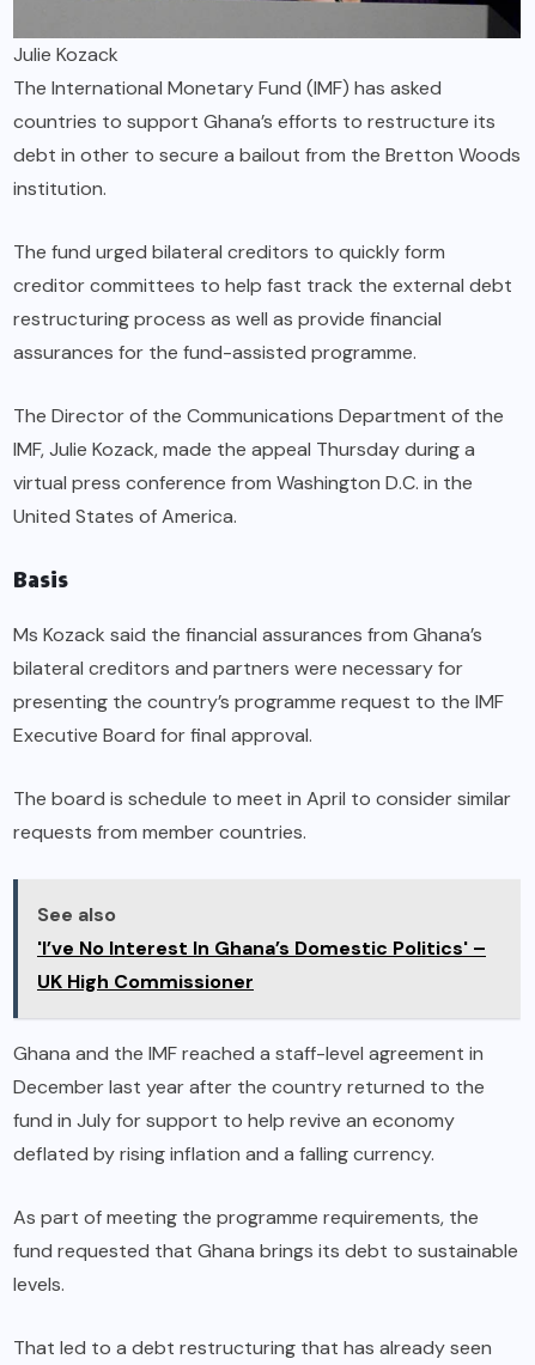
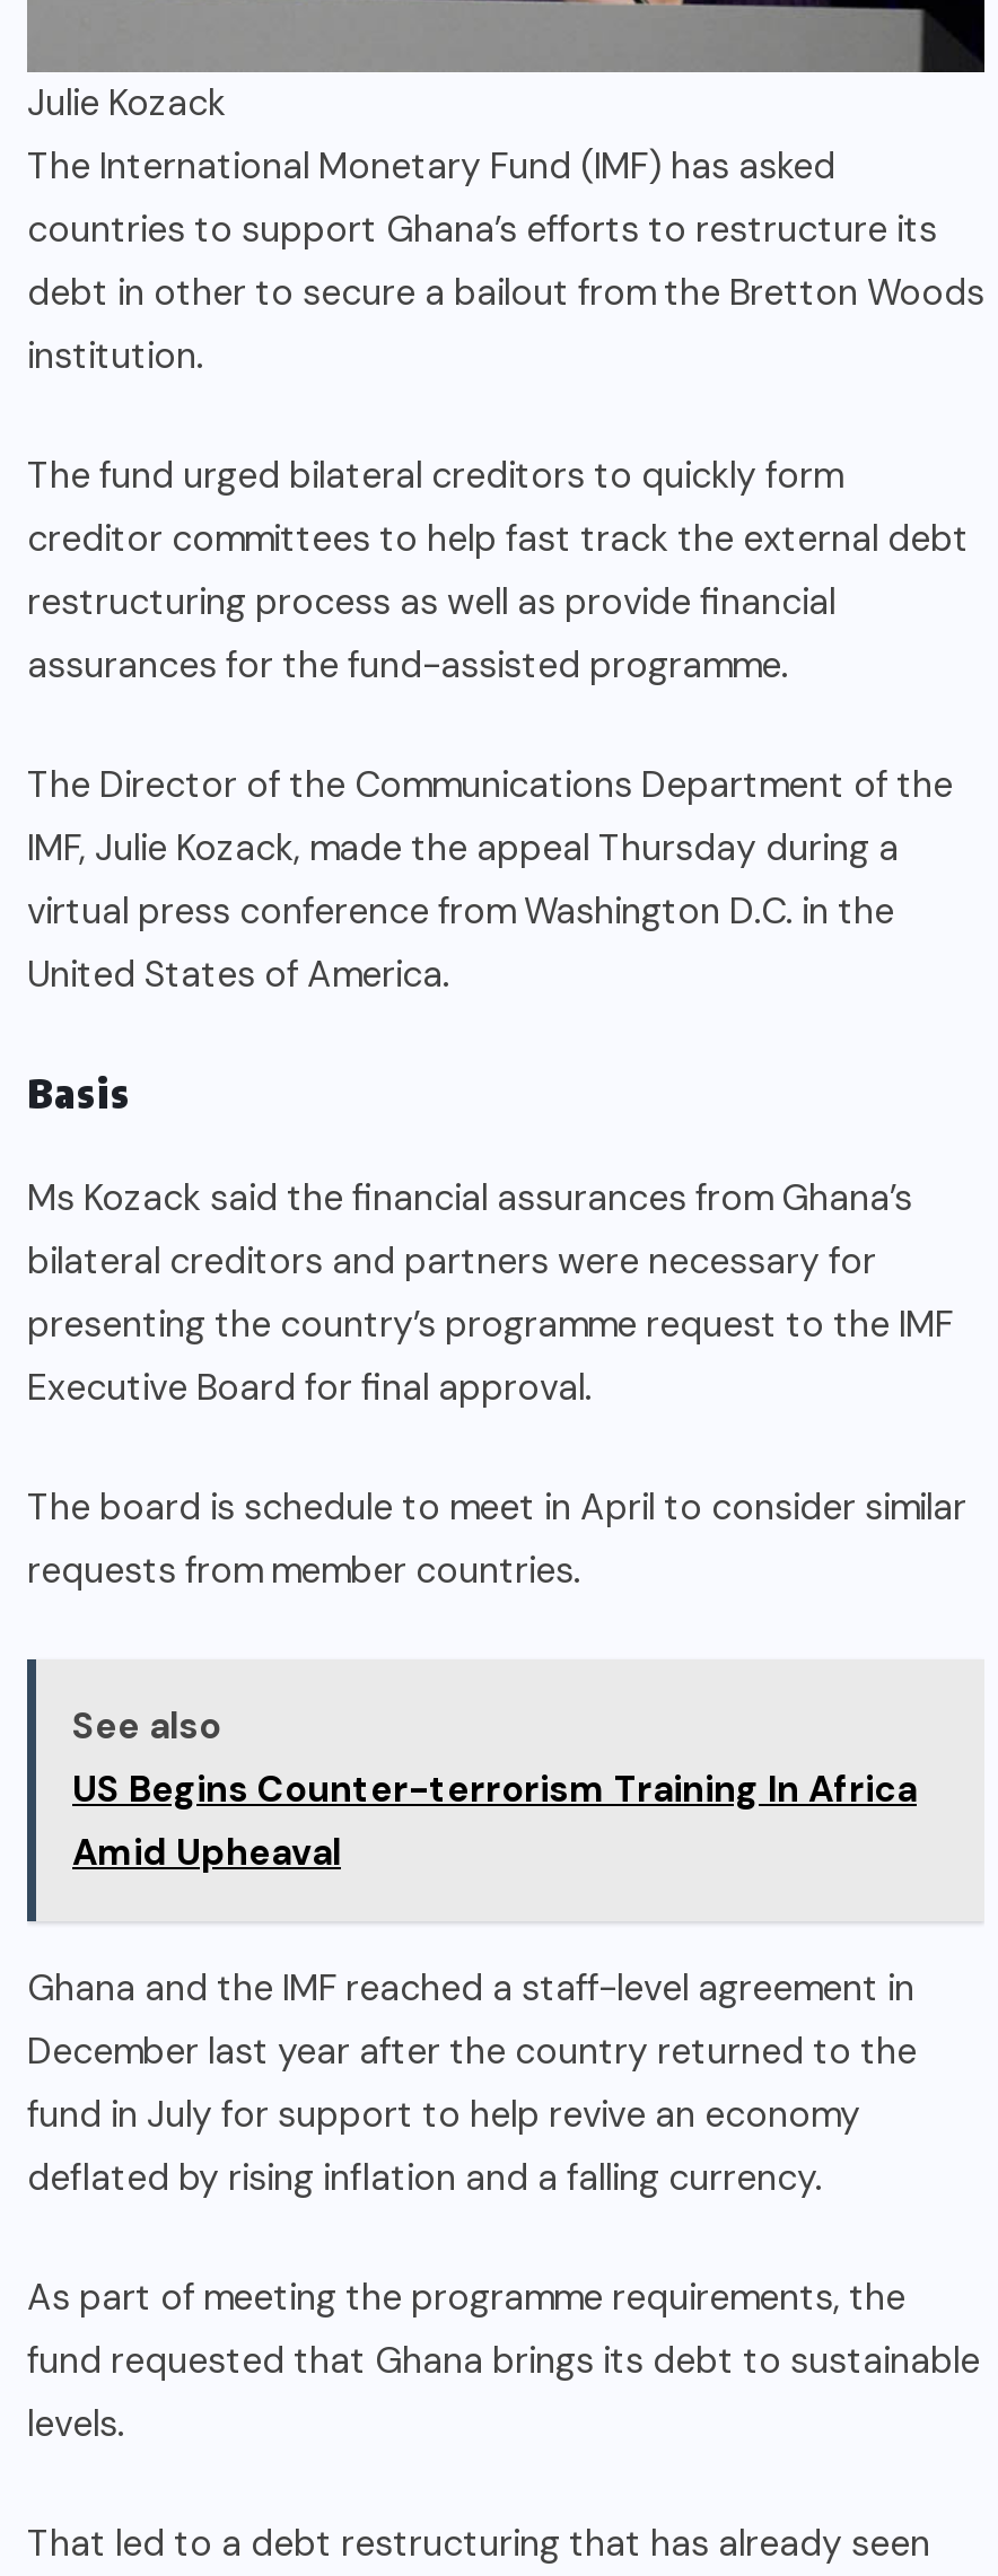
[37,935,486,994] 'I’ve No Interest In Ghana’s Domestic Politics' – | UK High Commissioner -> [72,1765,917,1876] US Begins Counter-terrorism Training In Africa | Amid Upheaval

